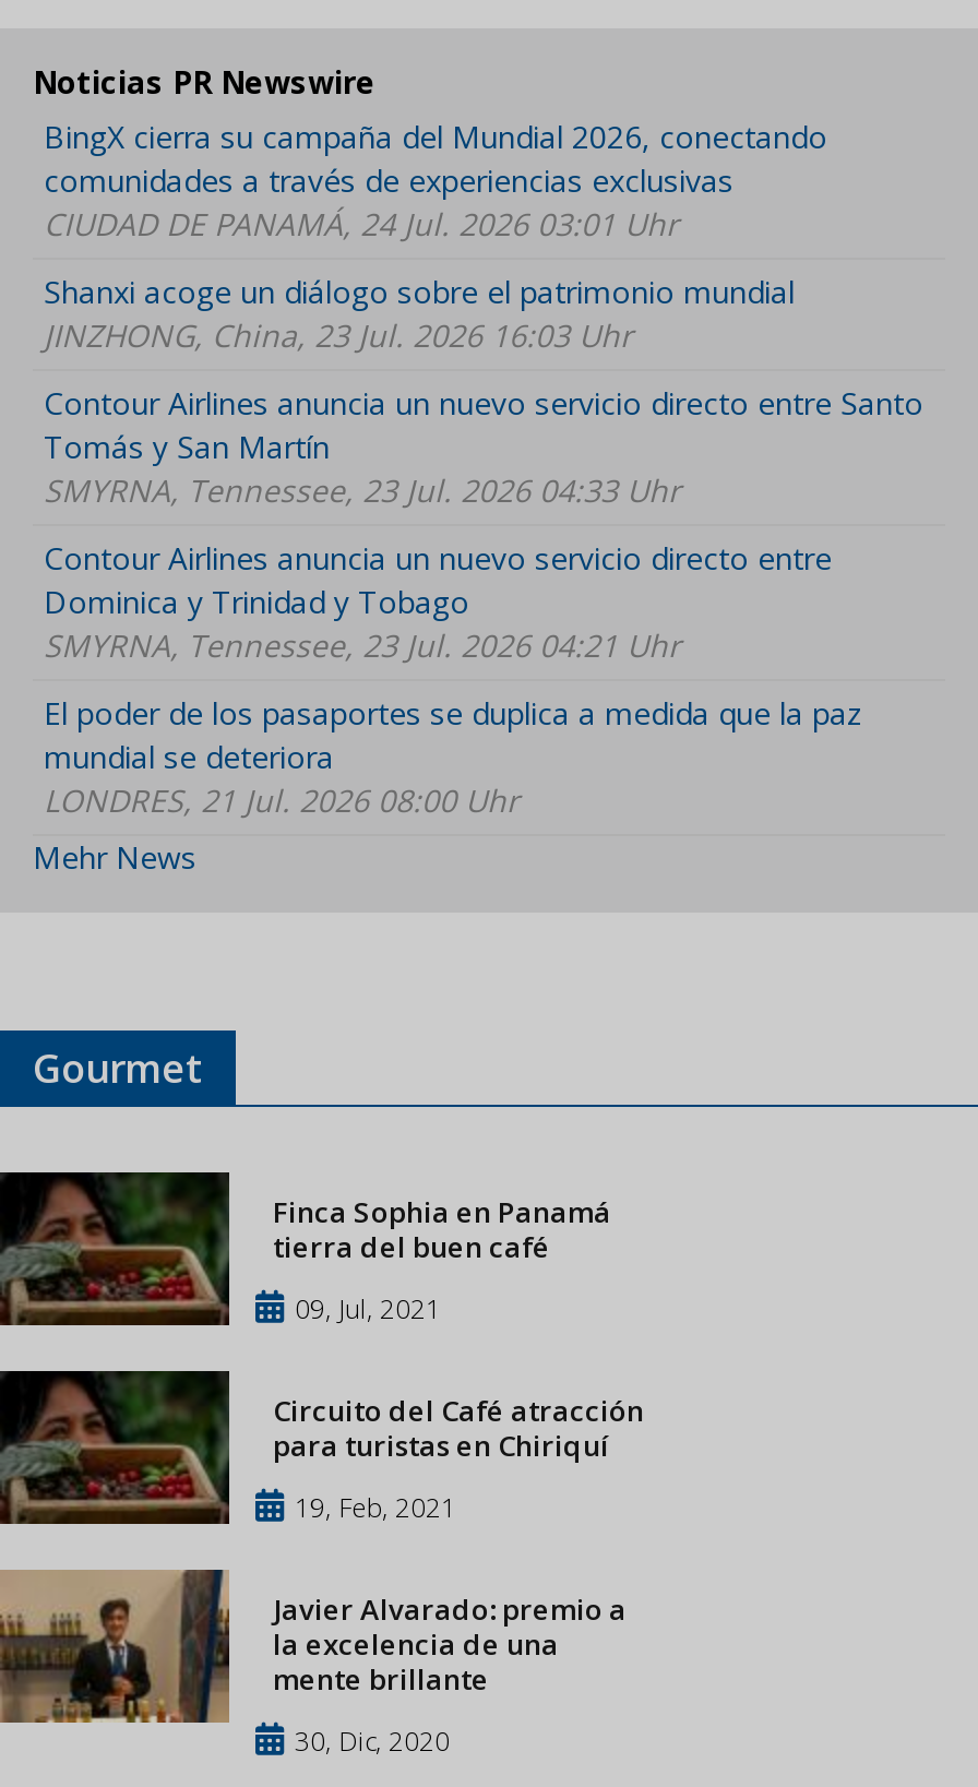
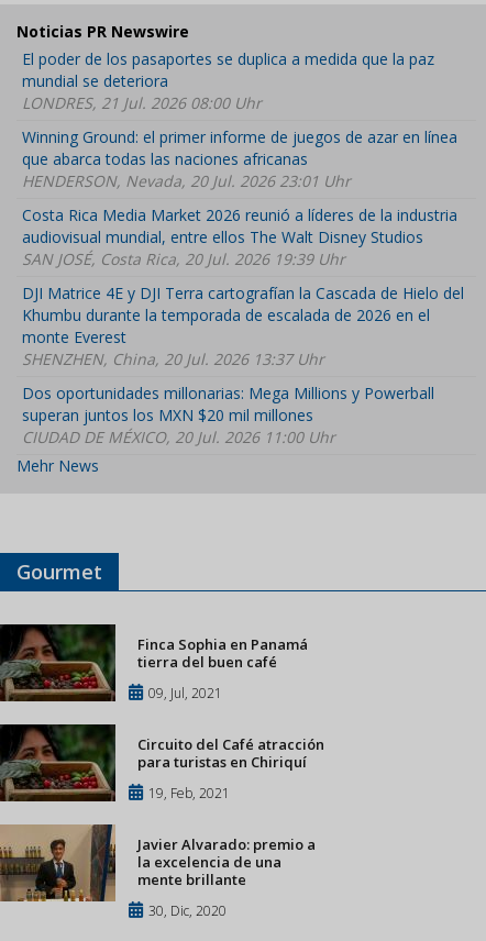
[44,115,923,665] BingX cierra su campaña del Mundial 2026, conectando | comunidades a través de experiencias exclusivas | CIUDAD DE PANAMÁ, 24 Jul. 2026 03:01 Uhr | Shanxi acoge un diálogo sobre el patrimonio mundial | JINZHONG, China, 23 Jul. 2026 16:03 Uhr | Contour Airlines anuncia un nuevo servicio directo entre Santo | Tomás y San Martín | SMYRNA, Tennessee, 23 Jul. 2026 04:33 Uhr | Contour Airlines anuncia un nuevo servicio directo entre | Dominica y Trinidad y Tobago | SMYRNA, Tennessee, 23 Jul. 2026 04:21 Uhr -> none
moved [44,691,862,820] -> [22,48,434,113]: El poder de los pasaportes se duplica a medida que la paz | mundial se deteriora | LONDRES, 21 Jul. 2026 08:00 Uhr
none -> [22,126,464,447] Winning Ground: el primer informe de juegos de azar en línea | que abarca todas las naciones africanas | HENDERSON, Nevada, 20 Jul. 2026 23:01 Uhr | Costa Rica Media Market 2026 reunió a líderes de la industria | audiovisual mundial, entre ellos The Walt Disney Studios | SAN JOSÉ, Costa Rica, 20 Jul. 2026 19:39 Uhr | DJI Matrice 4E y DJI Terra cartografían la Cascada de Hielo del | Khumbu durante la temporada de escalada de 2026 en el | monte Everest | SHENZHEN, China, 20 Jul. 2026 13:37 Uhr | Dos oportunidades millonarias: Mega Millions y Powerball | superan juntos los MXN $20 mil millones | CIUDAD DE MÉXICO, 20 Jul. 2026 11:00 Uhr

